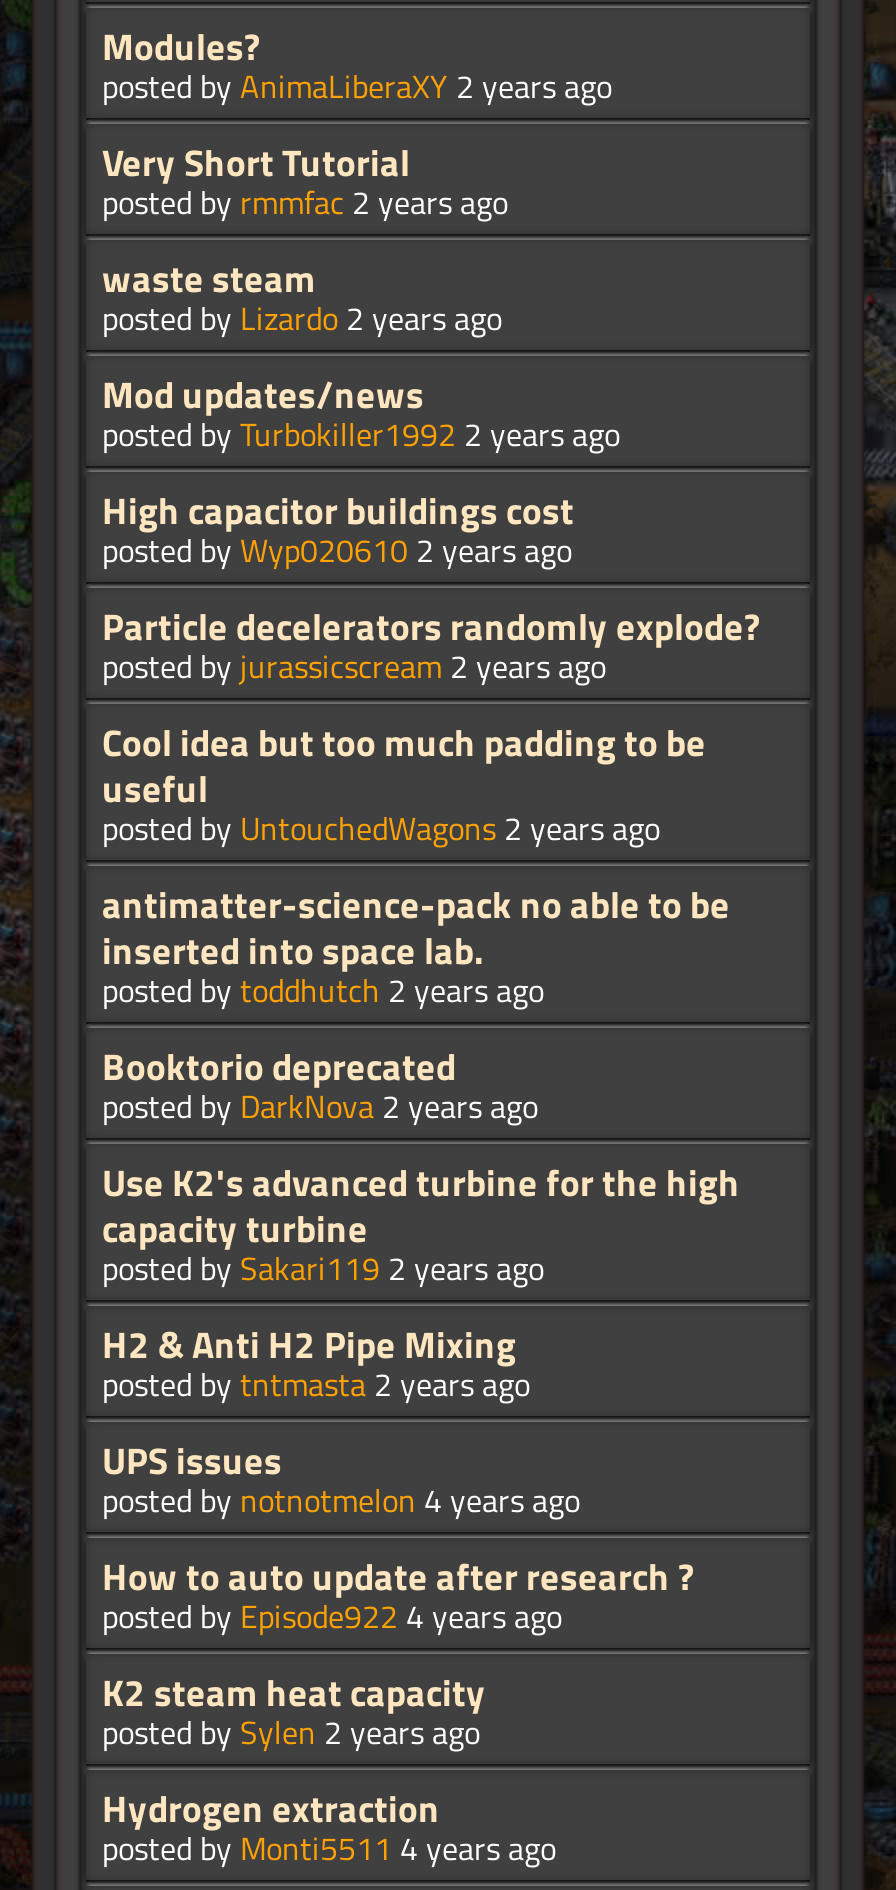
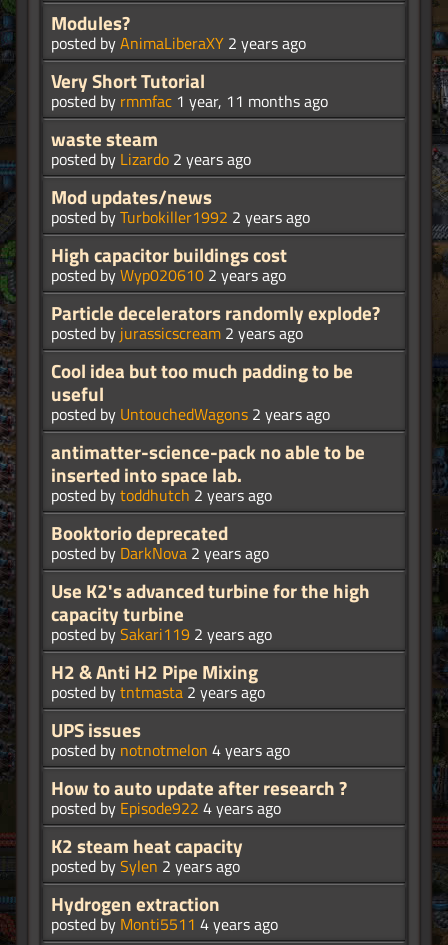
[102,179,508,227] posted byrmmfac 2 years ago -> [51,89,328,113] posted byrmmfac 1 year, 11 months ago

